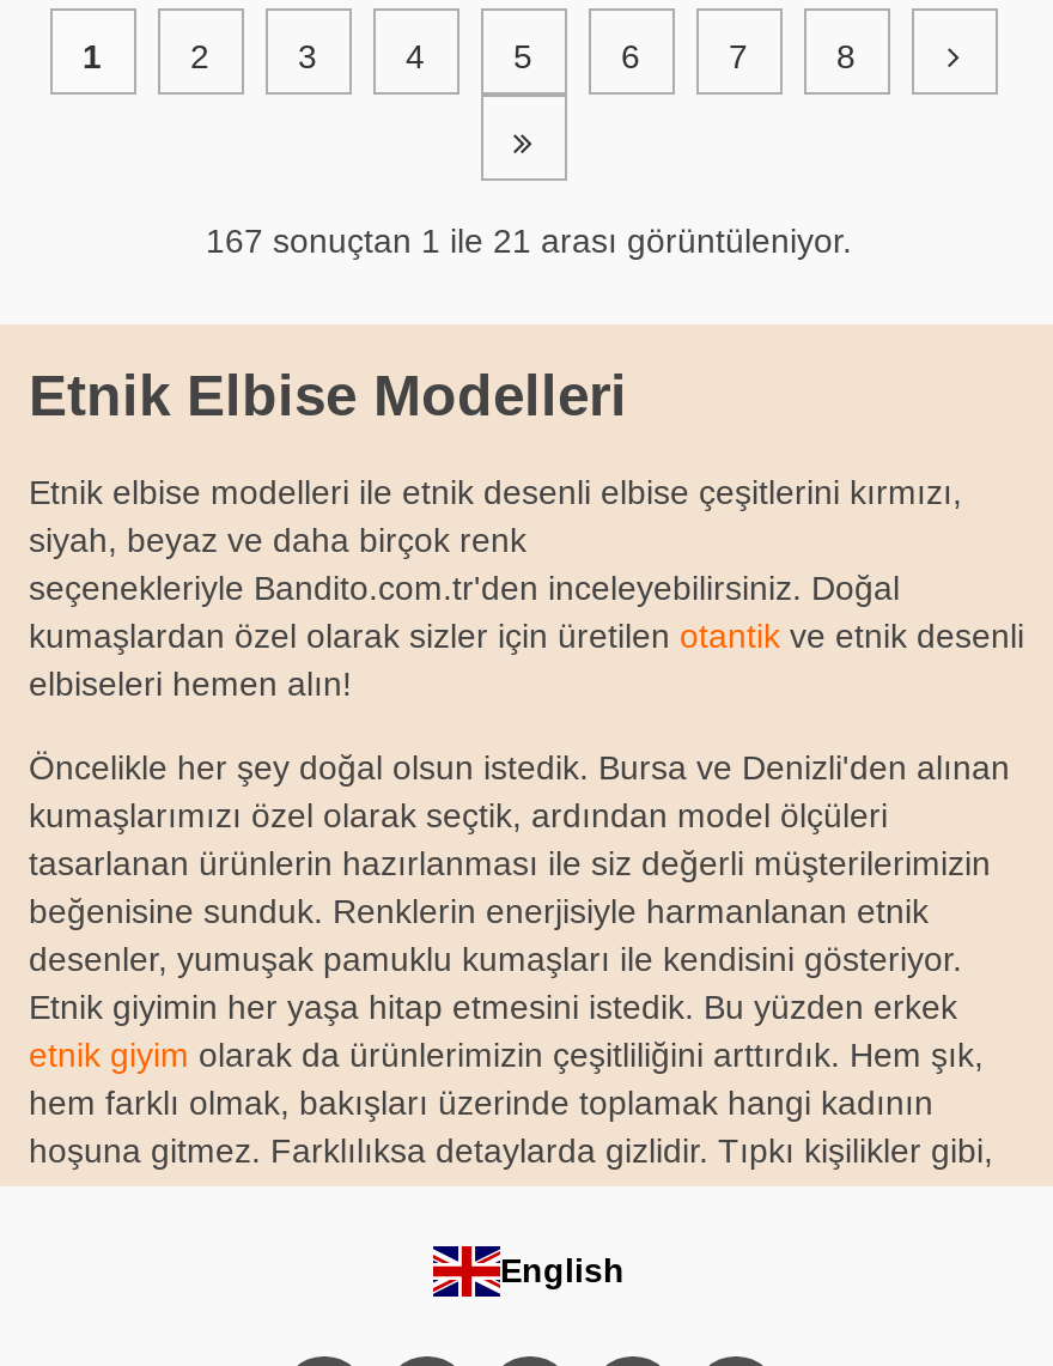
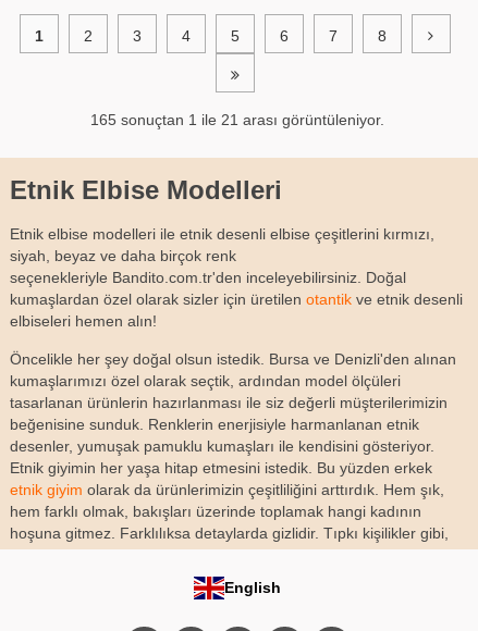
[206,221,852,259] 167 sonuçtan 1 ile 21 arası görüntüleniyor. -> [90,111,384,128] 165 sonuçtan 1 ile 21 arası görüntüleniyor.

